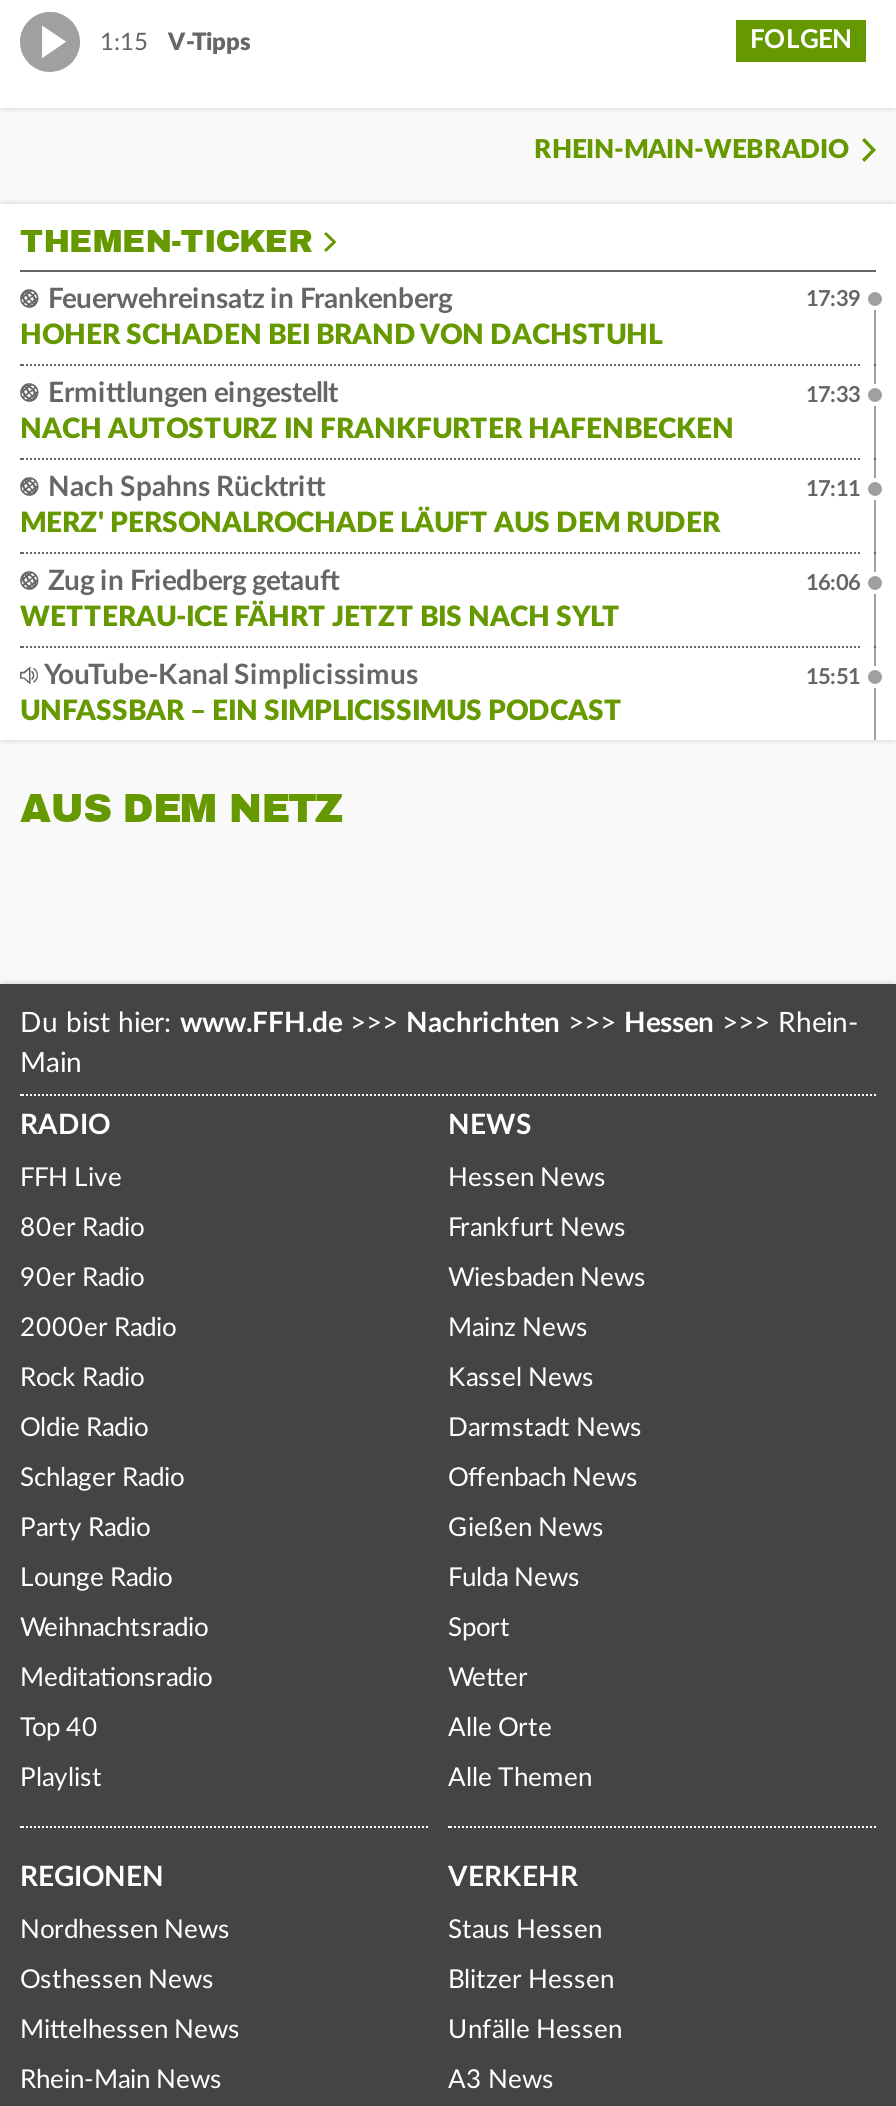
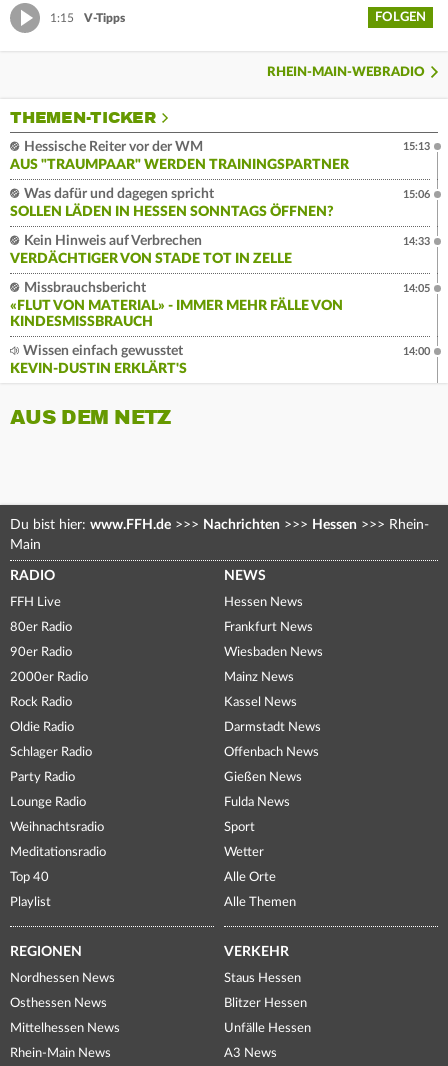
[20,286,662,350] Feuerwehreinsatz in Frankenberg | HOHER SCHADEN BEI BRAND VON DACHSTUHL -> [10,140,349,172] Hessische Reiter vor der WM | AUS "TRAUMPAAR" WERDEN TRAININGSPARTNER
[806,288,860,310] 17:39 -> [403,141,430,152] 15:13
[20,380,734,444] Ermittlungen eingestellt | NACH AUTOSTURZ IN FRANKFURTER HAFENBECKEN -> [10,187,334,219] Was dafür und dagegen spricht | SOLLEN LÄDEN IN HESSEN SONNTAGS ÖFFNEN?
[806,384,860,406] 17:33 -> [403,189,430,200] 15:06
[20,474,720,538] Nach Spahns Rücktritt | MERZ' PERSONALROCHADE LÄUFT AUS DEM RUDER -> [10,234,292,266] Kein Hinweis auf Verbrechen | VERDÄCHTIGER VON STADE TOT IN ZELLE
[806,478,860,500] 17:11 -> [403,236,430,247] 14:33
[20,568,620,632] Zug in Friedberg getauft | WETTERAU-ICE FÄHRT JETZT BIS NACH SYLT -> [10,281,343,329] Missbrauchsbericht | «FLUT VON MATERIAL» - IMMER MEHR FÄLLE VON | KINDESMISSBRAUCH
[806,572,860,594] 16:06 -> [403,283,430,294] 14:05
[20,662,622,726] YouTube-Kanal Simplicissimus | UNFASSBAR – EIN SIMPLICISSIMUS PODCAST -> [10,344,187,376] Wissen einfach gewusstet | KEVIN-DUSTIN ERKLÄRT'S
[806,666,860,688] 15:51 -> [403,346,430,357] 14:00

